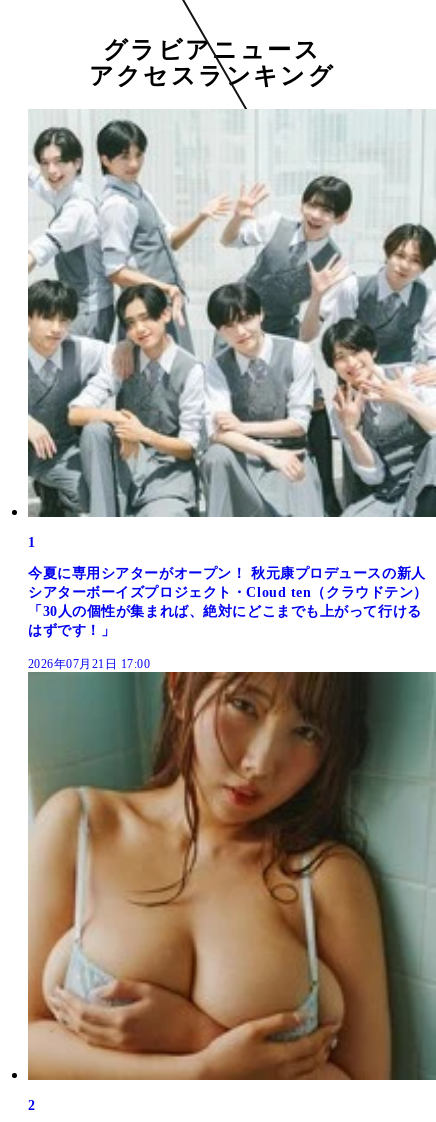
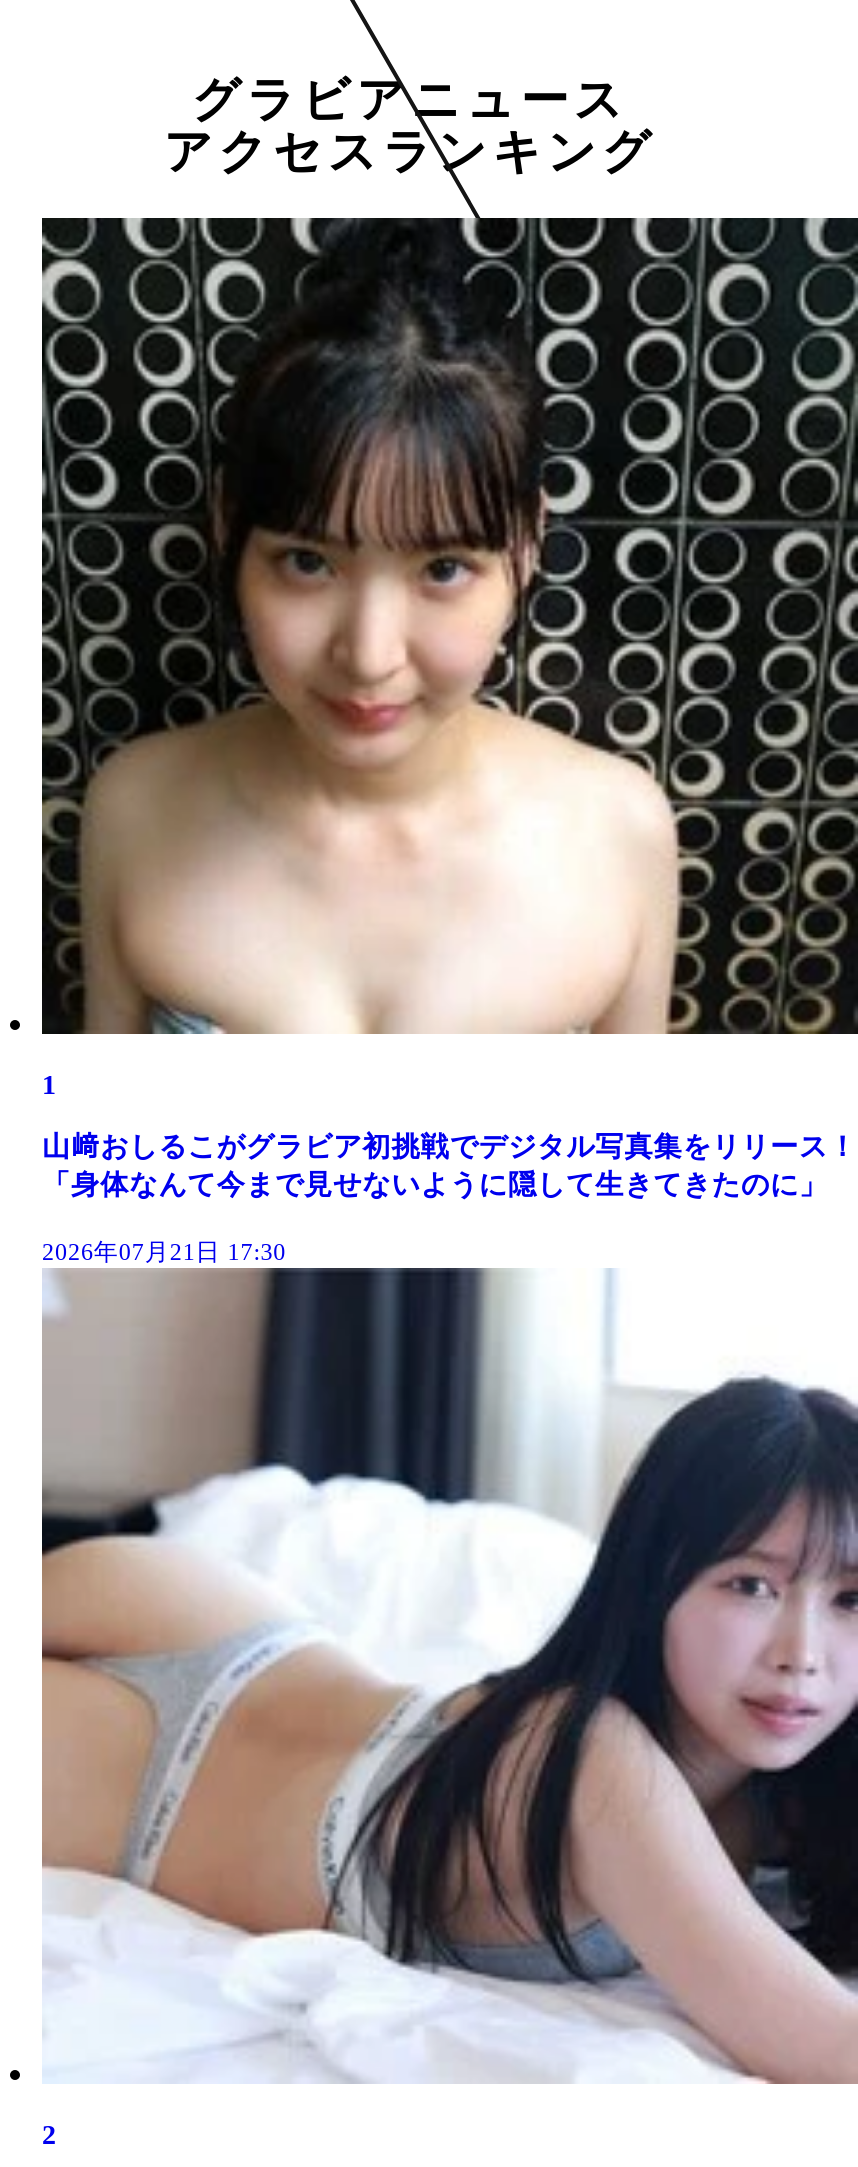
[27,109,433,518] [image] -> [40,216,852,1036] [image]
[28,566,428,638] 今夏に専用シアターがオープン！ 秋元康プロデュースの新人 | シアターボーイズプロジェクト・Cloud ten（クラウドテン） | 「30人の個性が集まれば、絶対にどこまでも上がって行ける | はずです！」 -> [42,1132,857,1200] 山﨑おしるこがグラビア初挑戦でデジタル写真集をリリース！ | 「身体なんて今まで見せないように隠して生きてきたのに」
[28,657,150,671] 2026年07月21日 17:00 -> [42,1238,286,1266] 2026年07月21日 17:30
[27,671,433,1081] [image] -> [42,1266,852,2086] [image]

